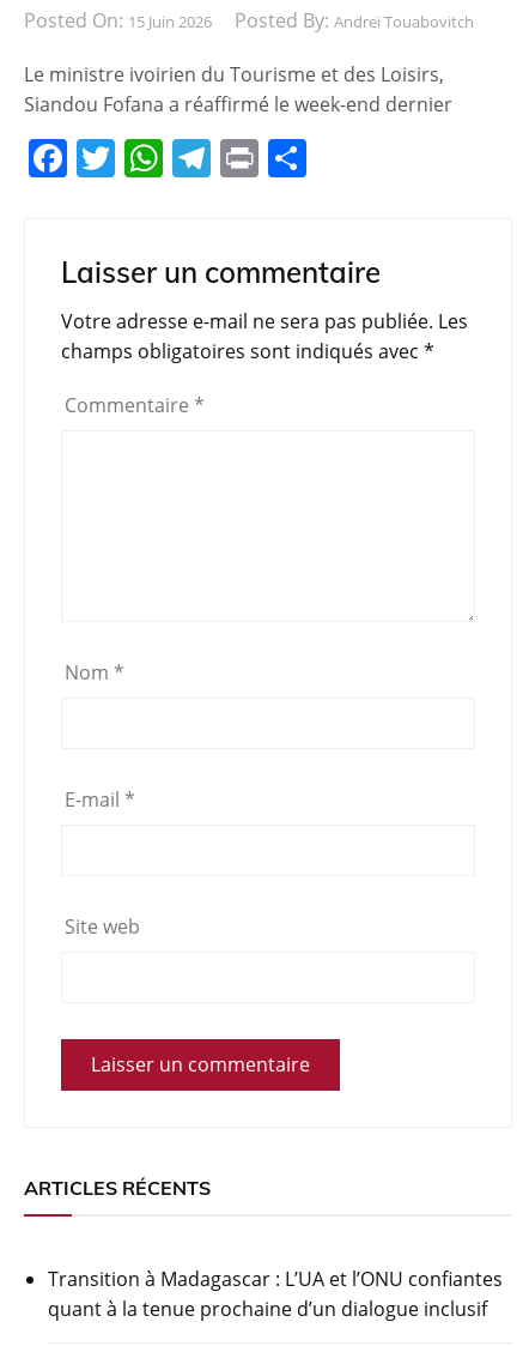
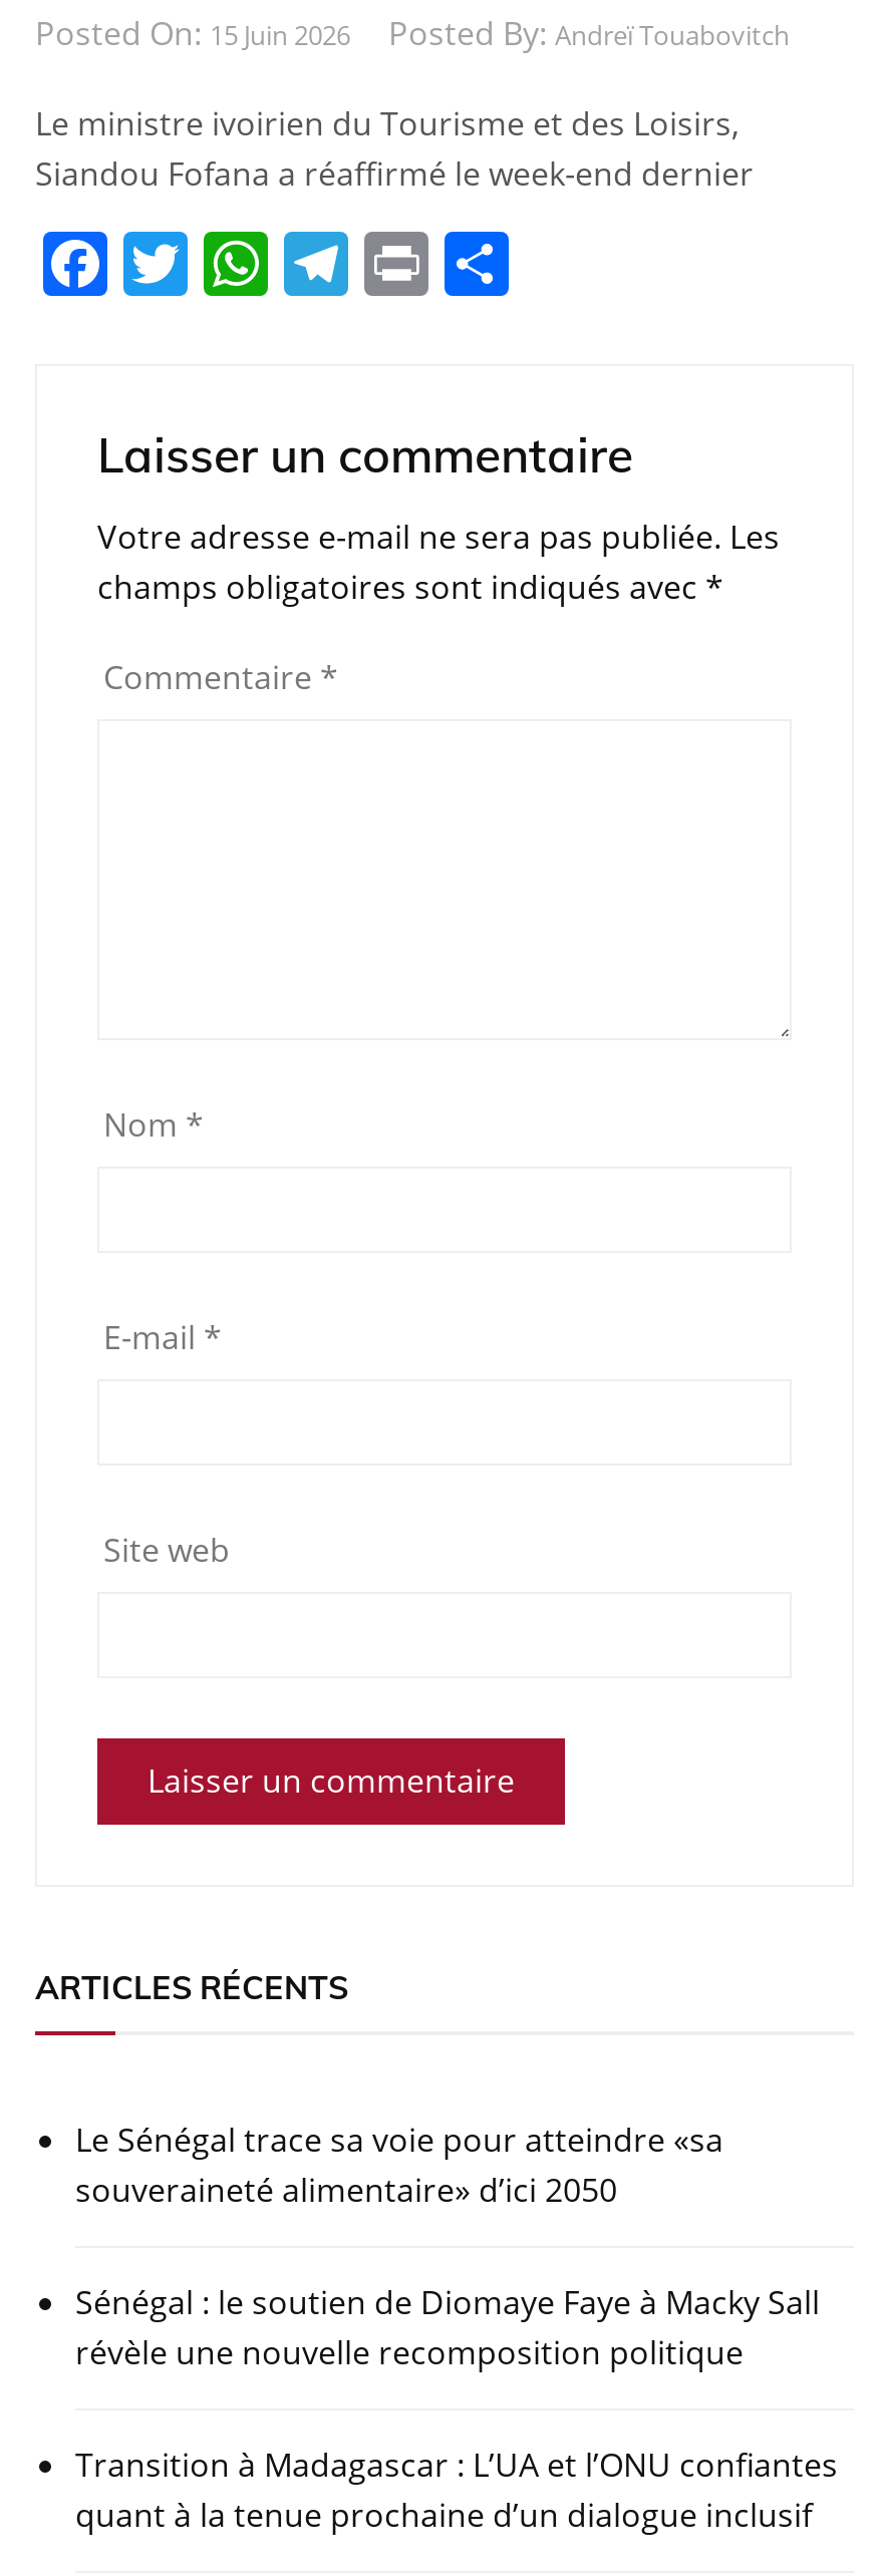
none -> [75,2117,820,2374] Le Sénégal trace sa voie pour atteindre «sa | souveraineté alimentaire» d’ici 2050 | Sénégal : le soutien de Diomaye Faye à Macky Sall | révèle une nouvelle recomposition politique

